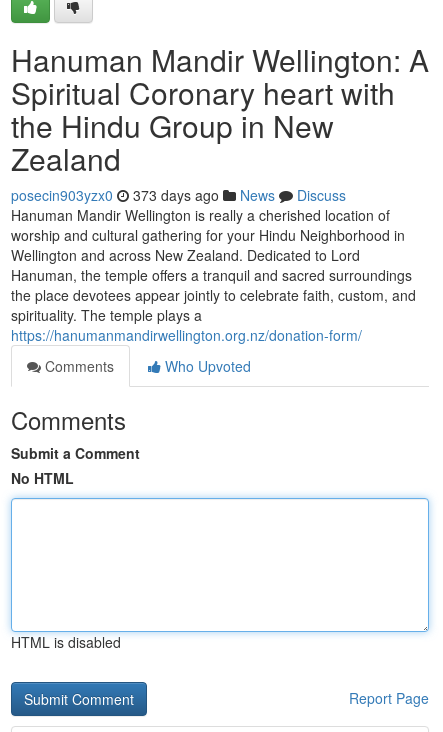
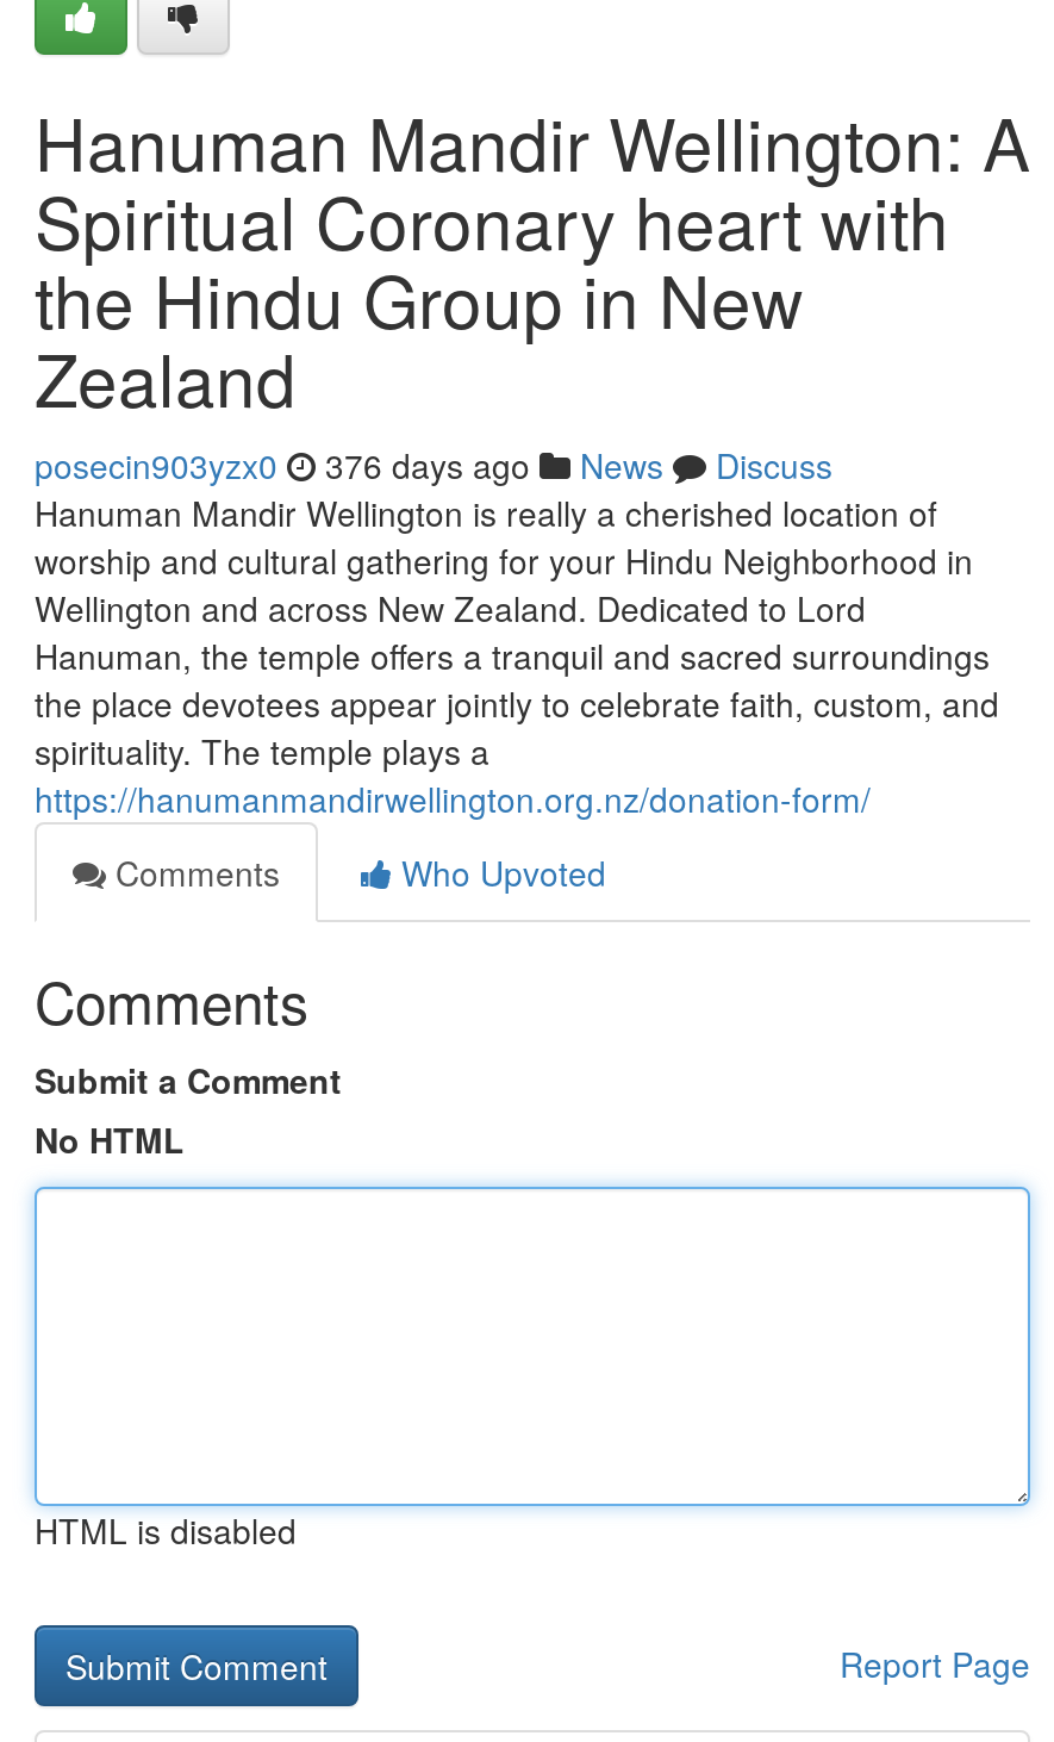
[11,185,346,205] posecin903yzx0 373 days ago News Discuss -> [35,441,832,489] posecin903yzx0 376 days ago News Discuss

